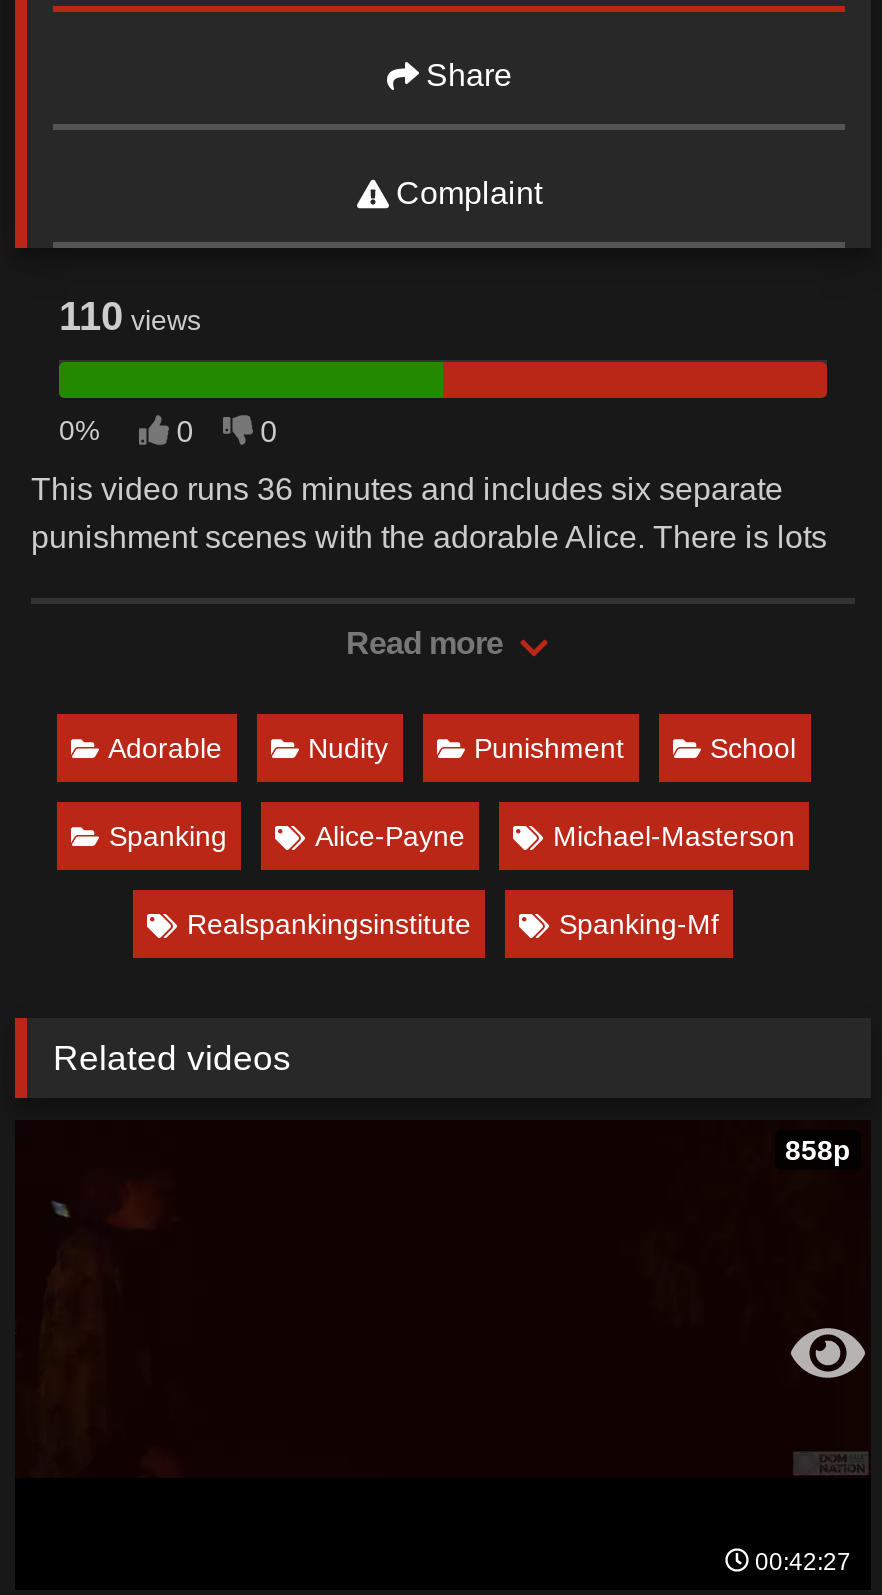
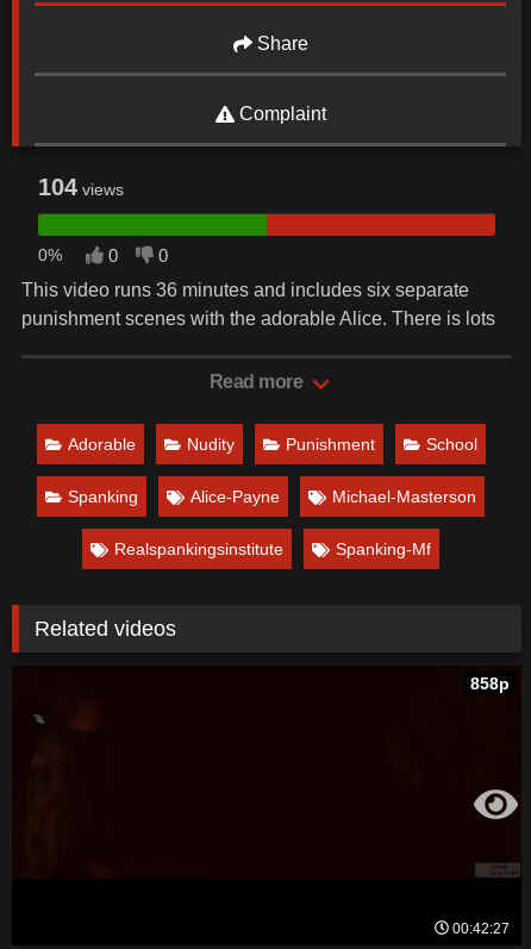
[59,293,201,337] 110 views -> [38,173,124,200] 104 views

